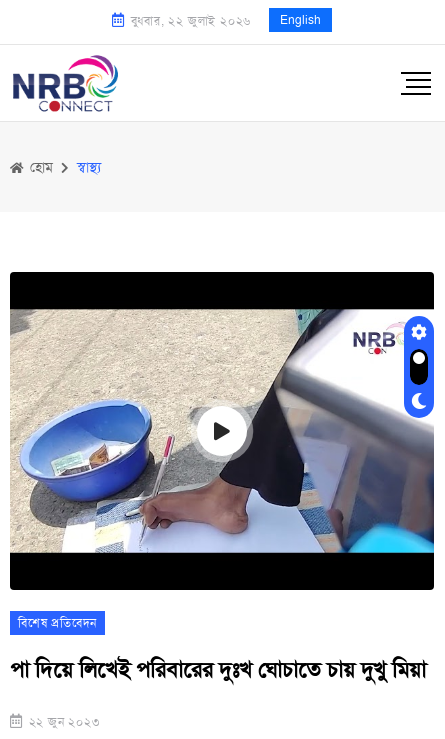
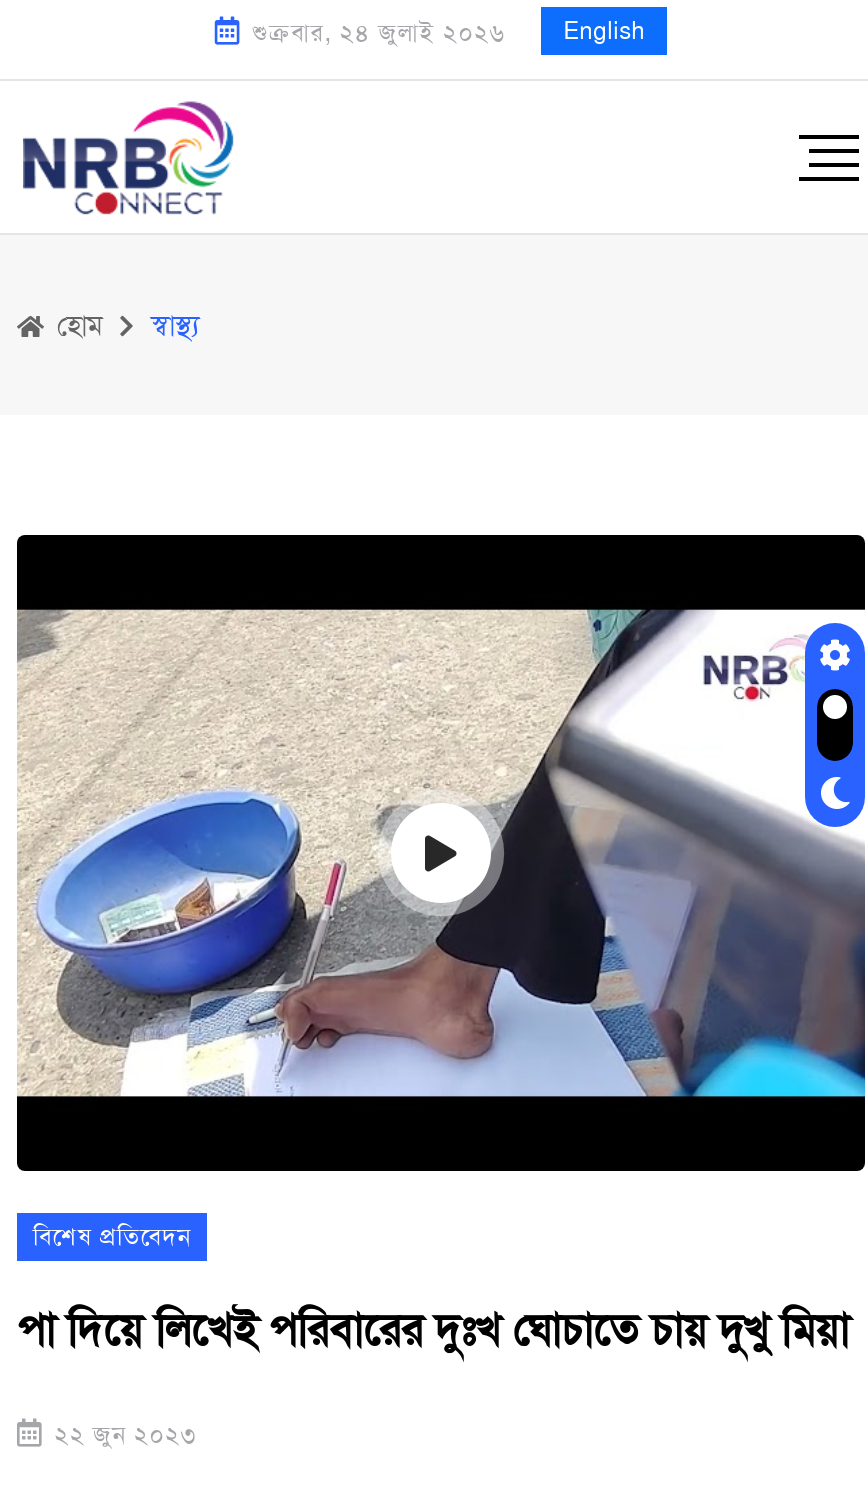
[130,12,321,29] বুধবার, ২২ জুলাই ২০২৬ English -> [252,15,645,49] শুক্রবার, ২৪ জুলাই ২০২৬ English

